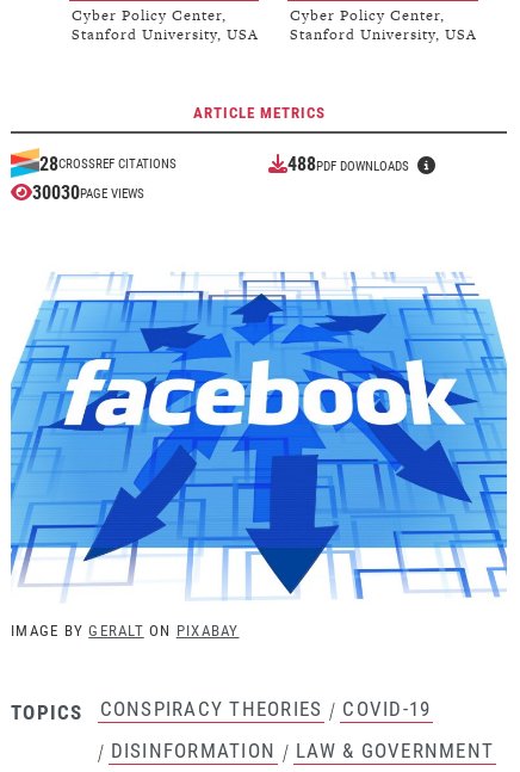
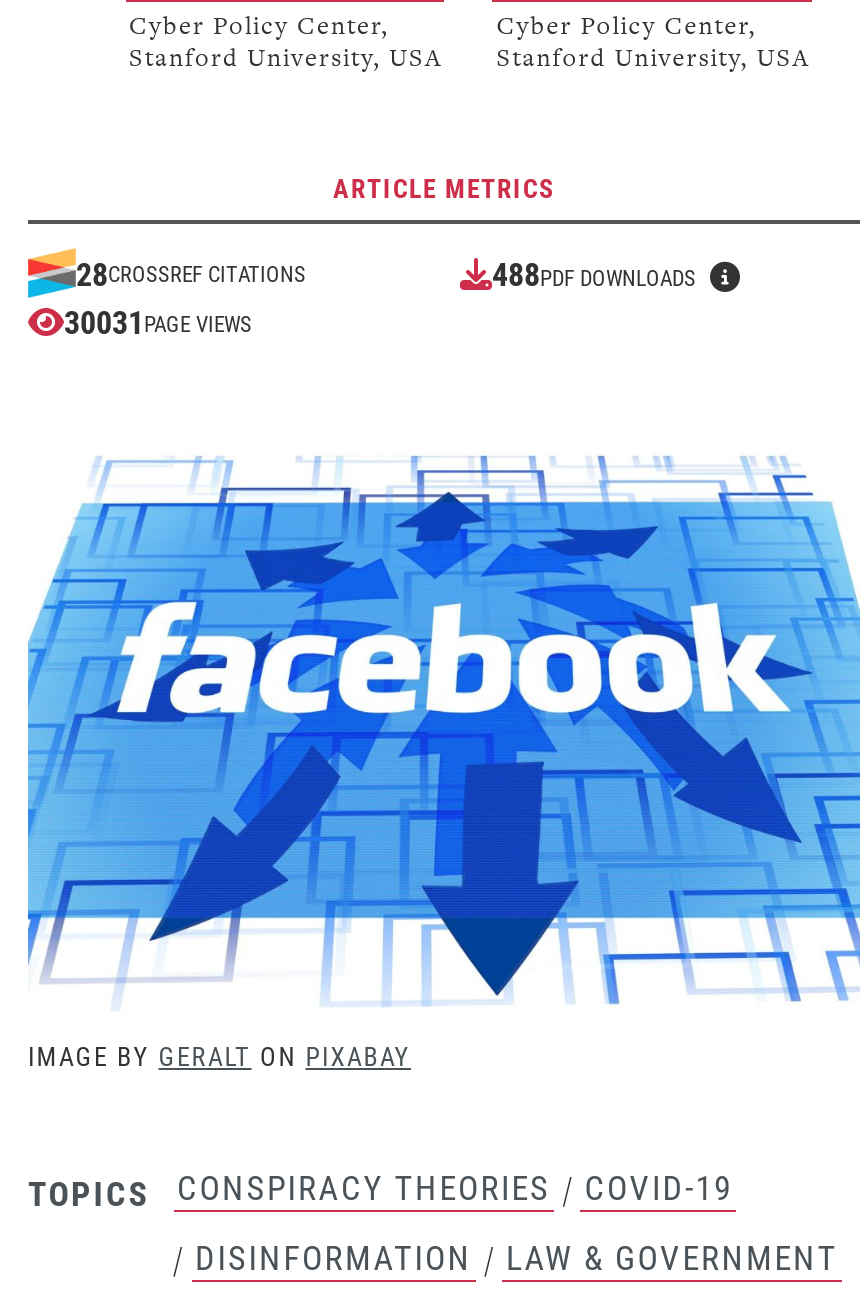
[32,179,144,204] 30030PAGE VIEWS -> [64,300,252,342] 30031PAGE VIEWS

